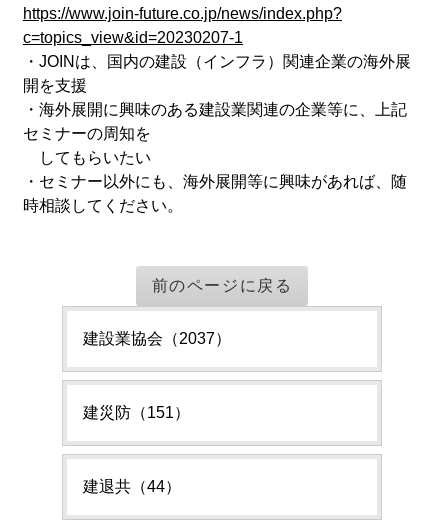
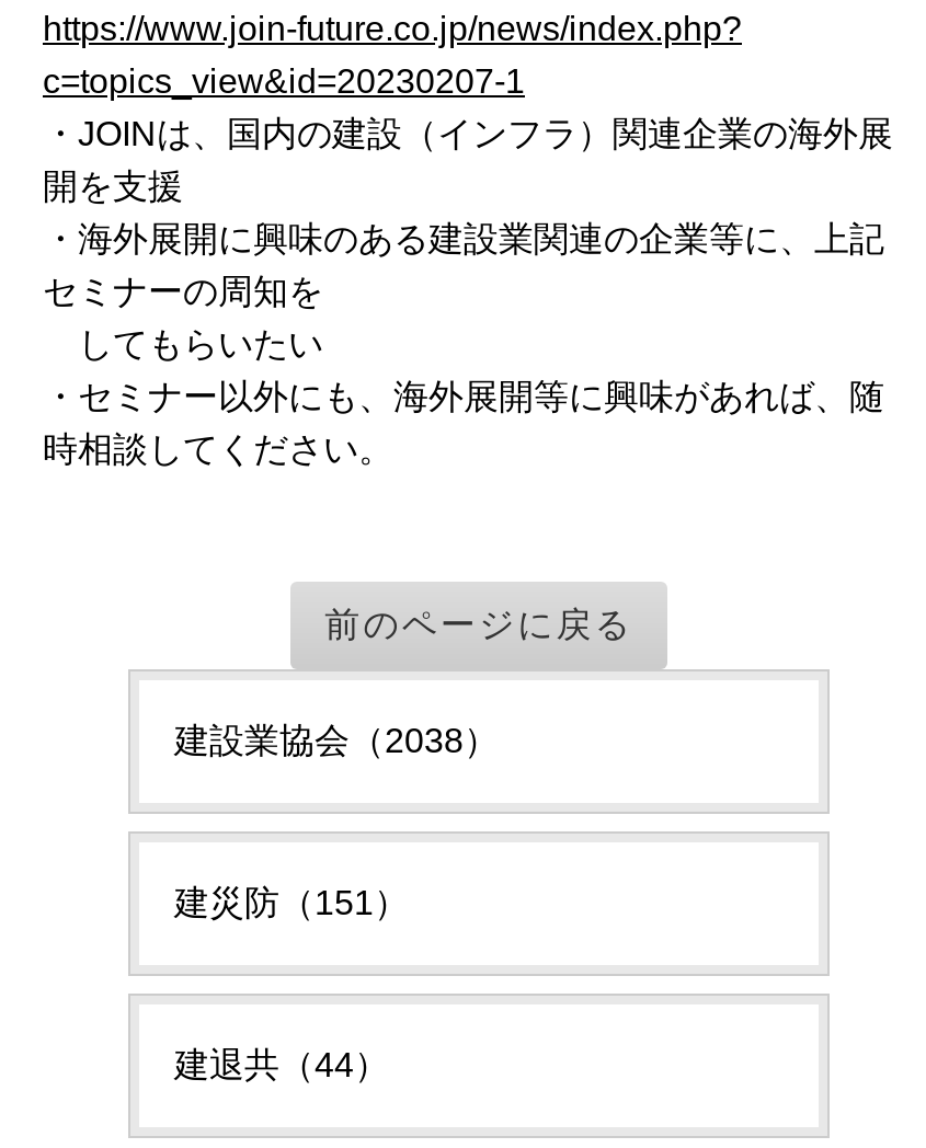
[83,330,231,347] 建設業協会（2037） -> [174,722,499,759] 建設業協会（2038）

